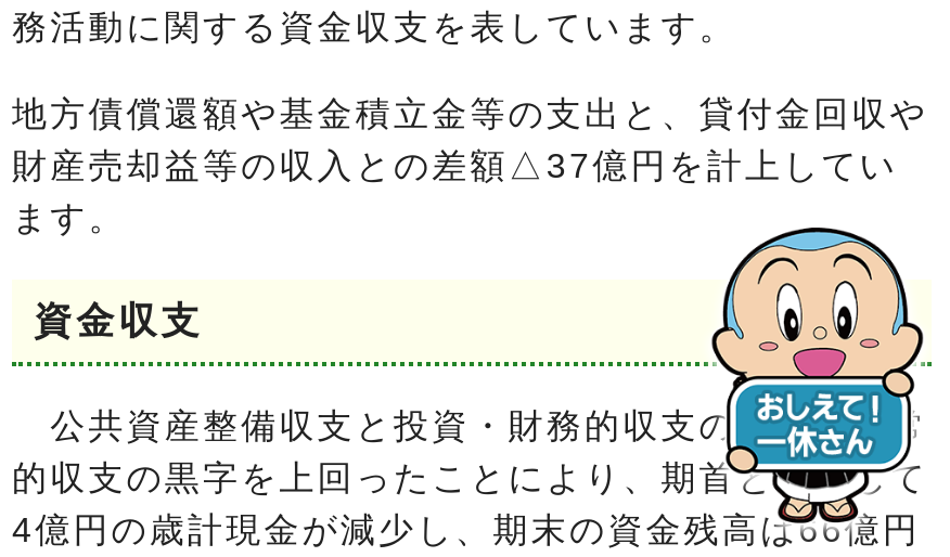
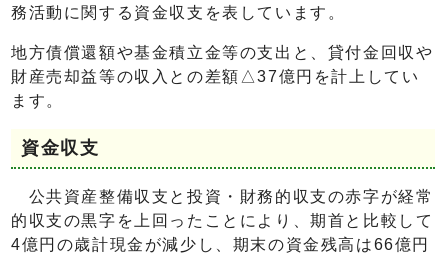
[710,225,925,401] [image] -> none

